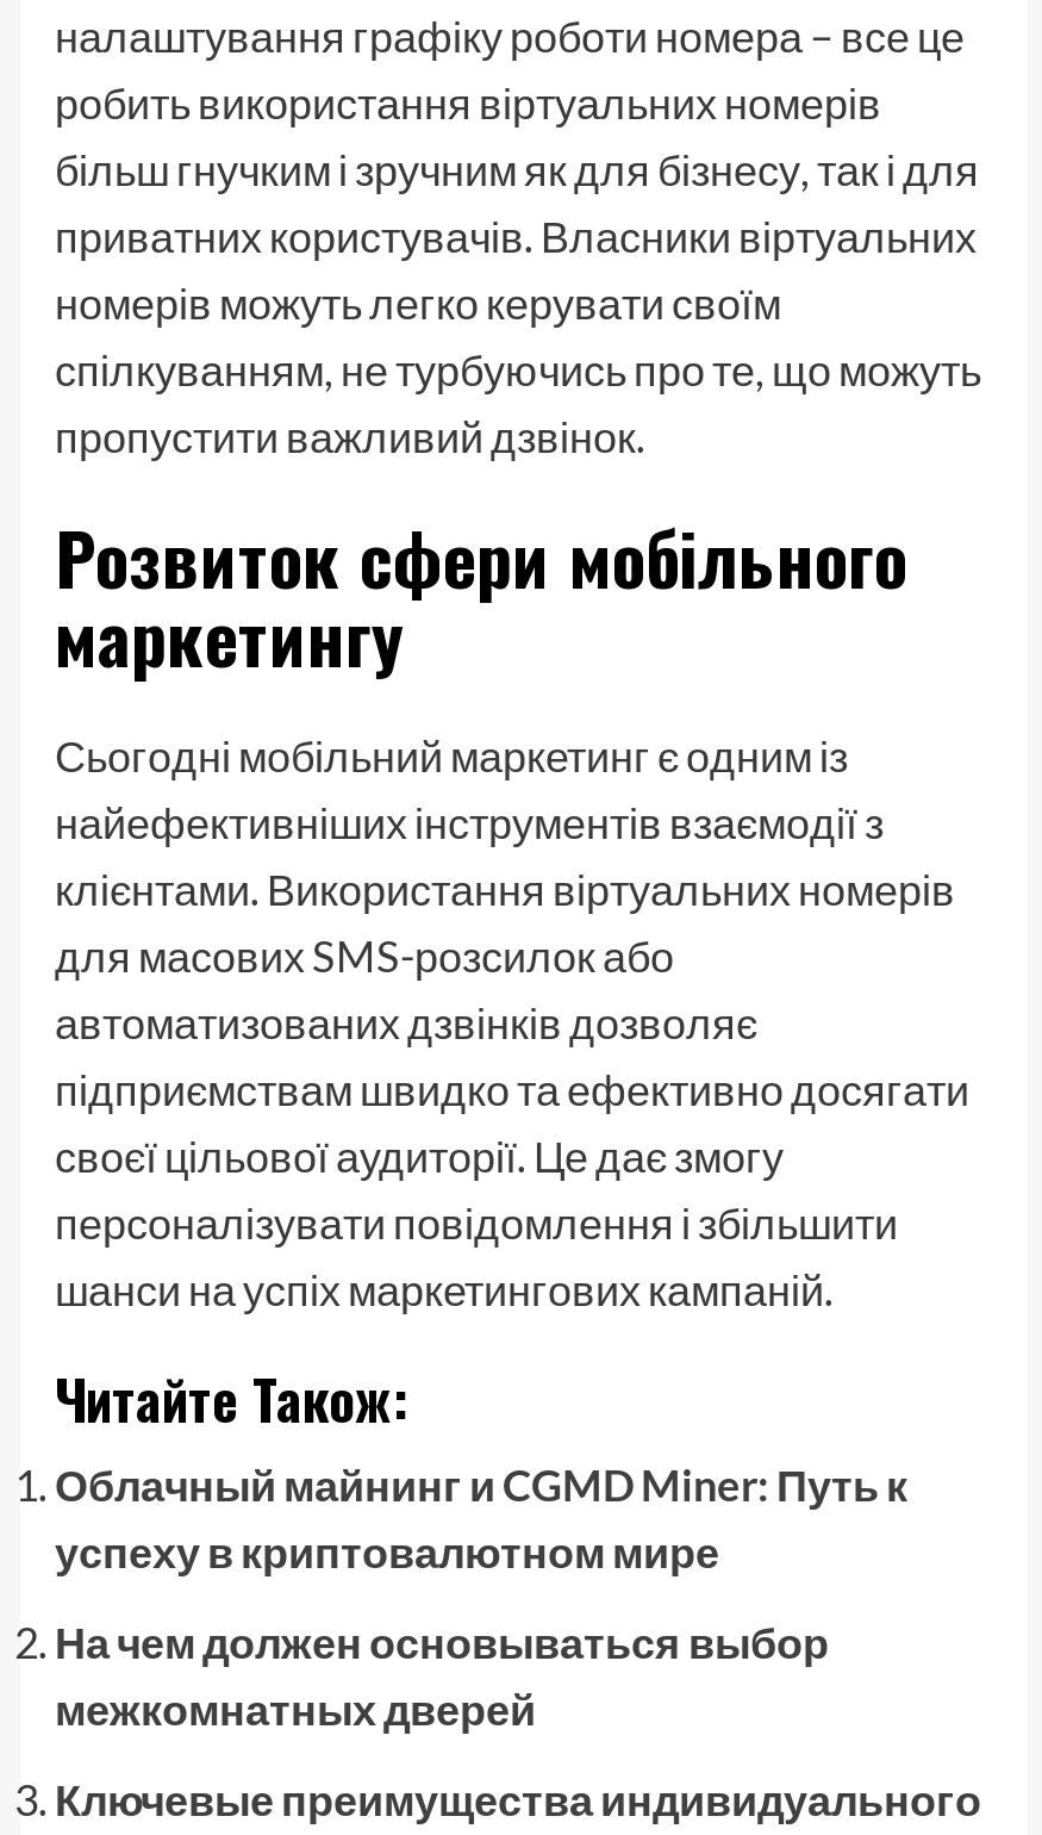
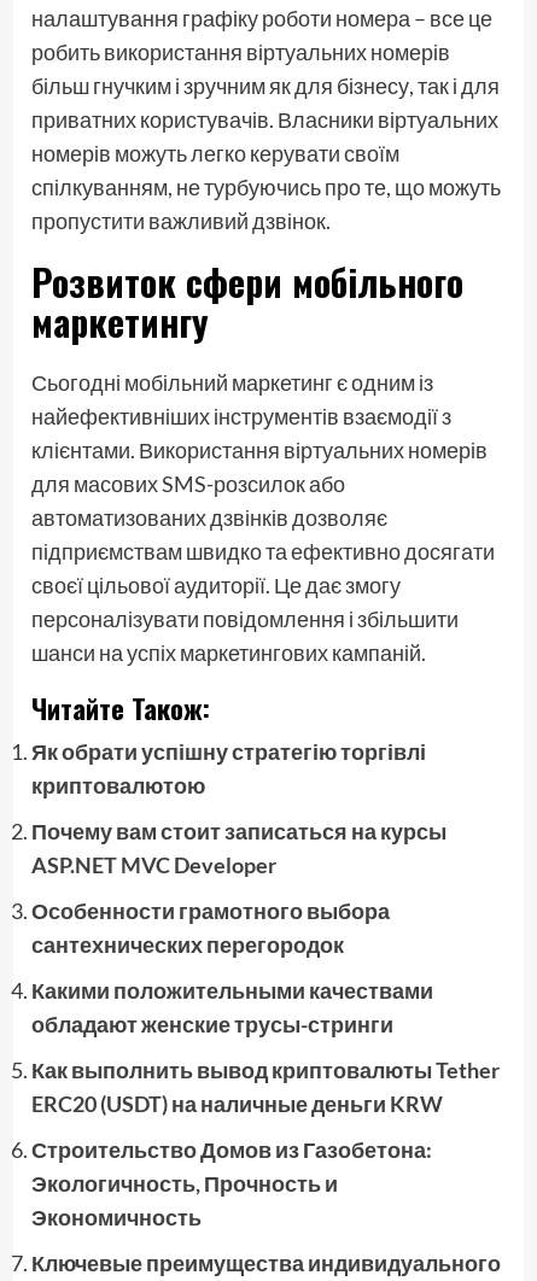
[55,1459,907,1736] Облачный майнинг и CGMD Miner: Путь к | успеху в криптовалютном мире | На чем должен основываться выбор | межкомнатных дверей -> [31,739,499,1231] Як обрати успішну стратегію торгівлі | криптовалютою | Почему вам стоит записаться на курсы | ASP.NET MVC Developer | Особенности грамотного выбора | сантехнических перегородок | Какими положительными качествами | обладают женские трусы-стринги | Как выполнить вывод криптовалюты Tether | ERC20 (USDT) на наличные деньги KRW | Строительство Домов из Газобетона: | Экологичность, Прочность и | Экономичность

